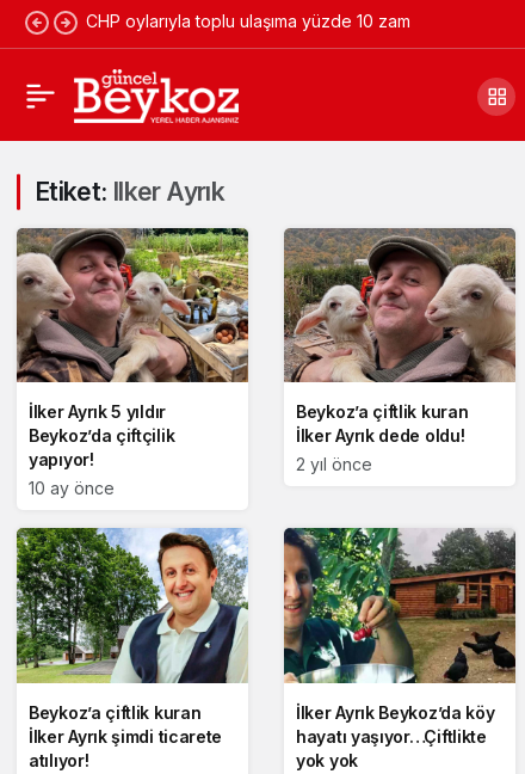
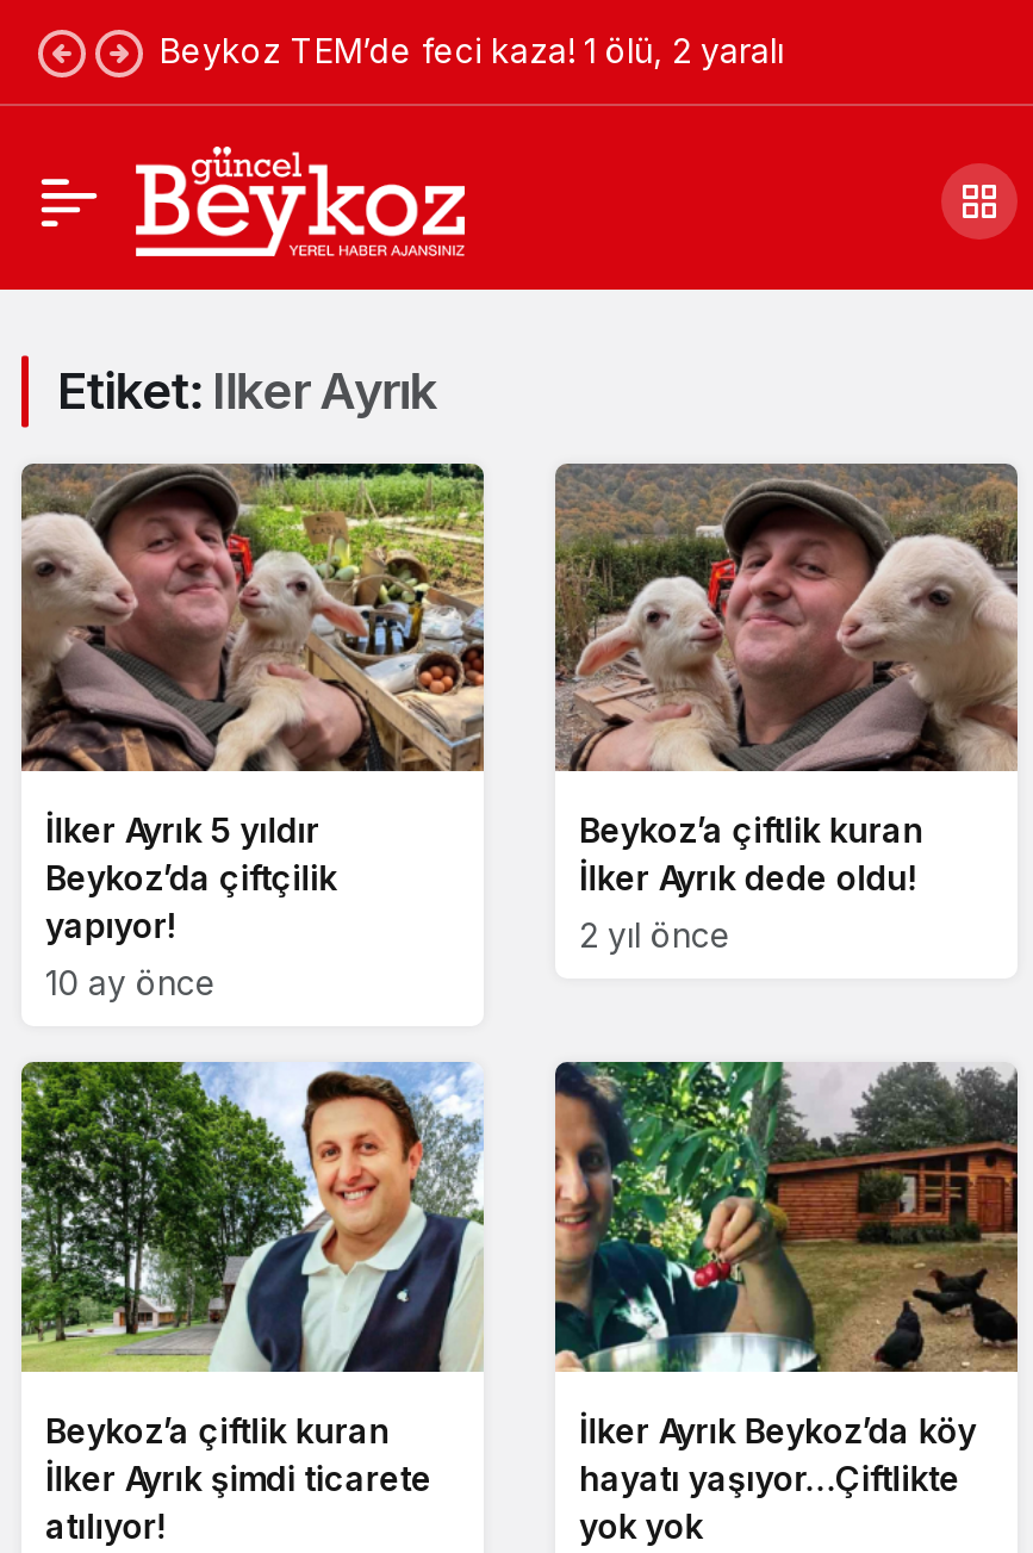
[86,11,410,31] CHP oylarıyla toplu ulaşıma yüzde 10 zam -> [160,30,784,70] Beykoz TEM’de feci kaza! 1 ölü, 2 yaralı

